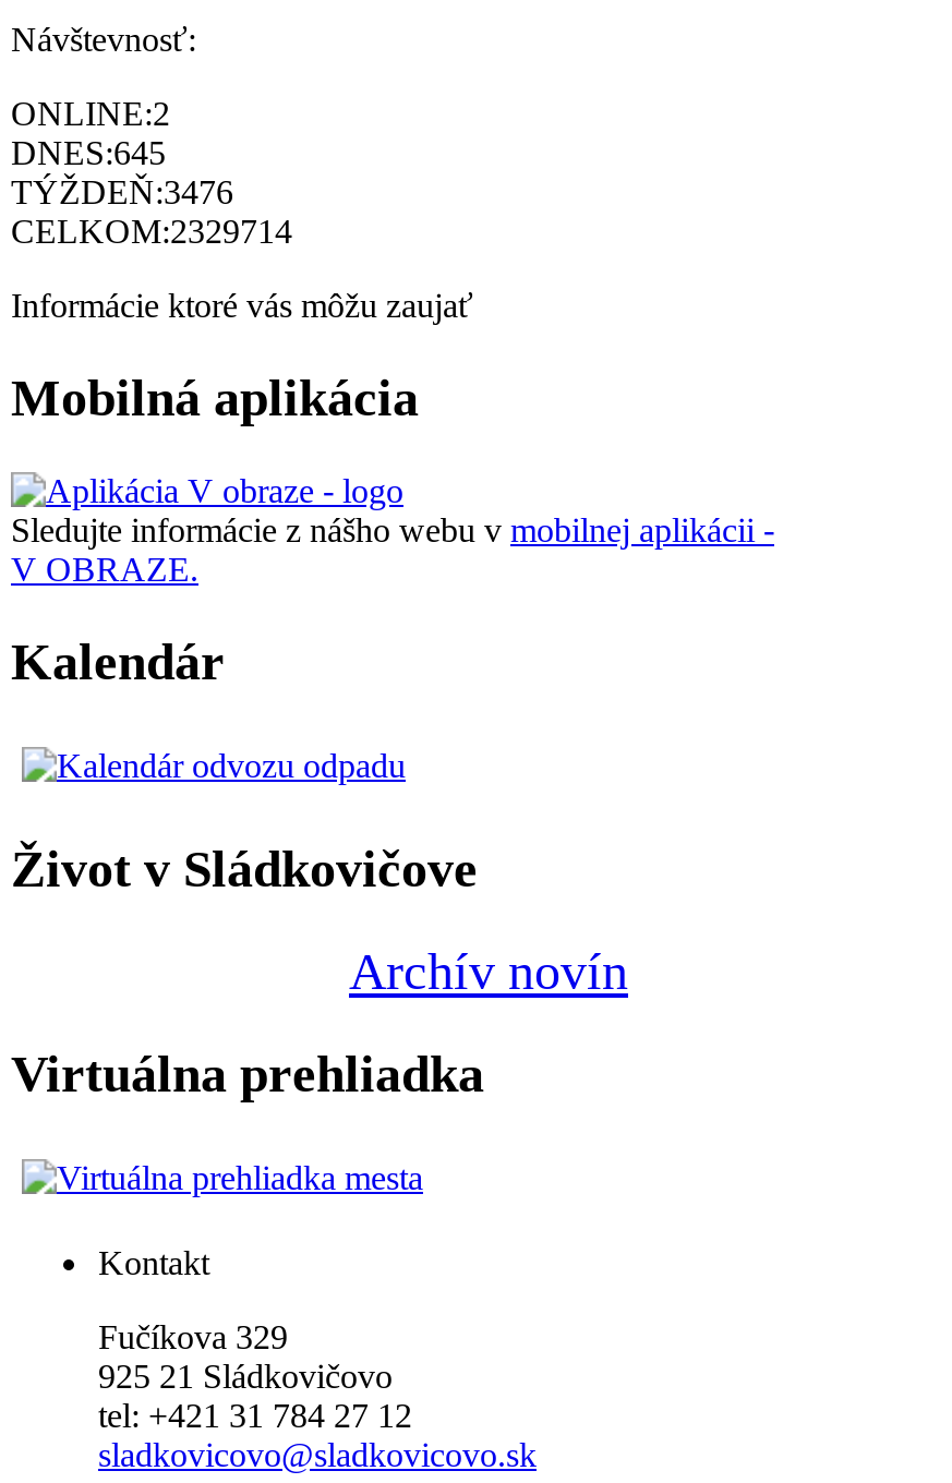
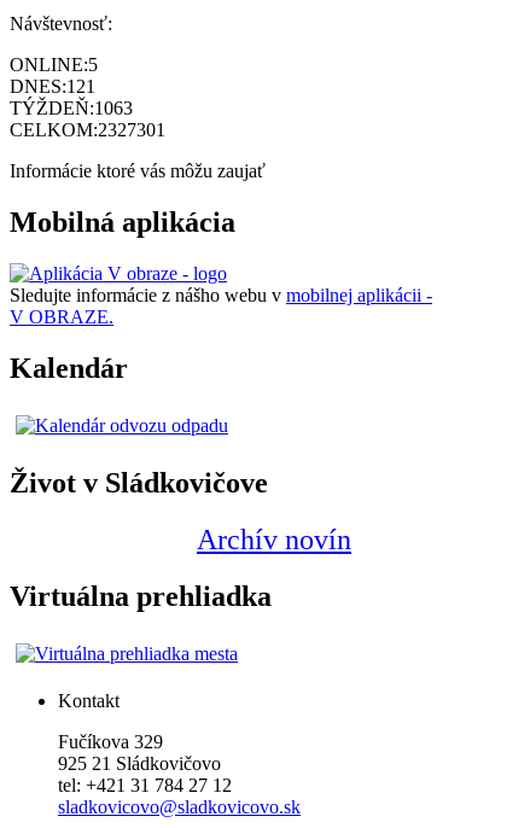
[11,96,170,133] ONLINE:2 -> [10,55,98,75] ONLINE:5
[11,135,166,172] DNES:645 -> [10,77,95,97] DNES:121
[11,174,233,211] TÝŽDEŇ:3476 -> [10,98,133,119] TÝŽDEŇ:1063
[11,214,292,251] CELKOM:2329714 -> [10,120,165,140] CELKOM:2327301

